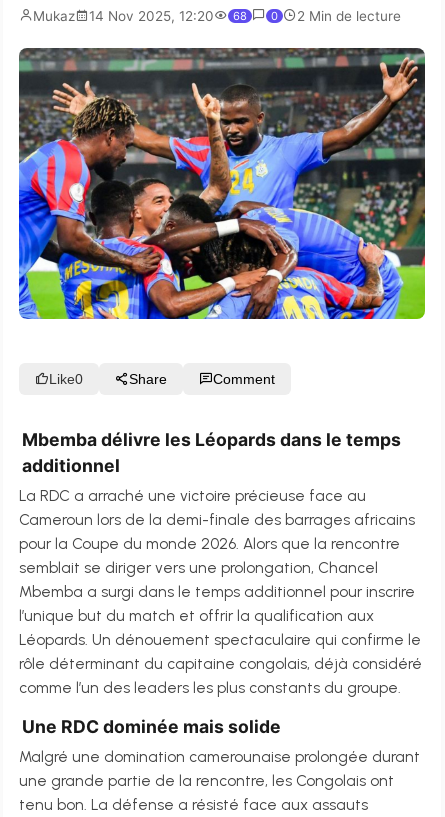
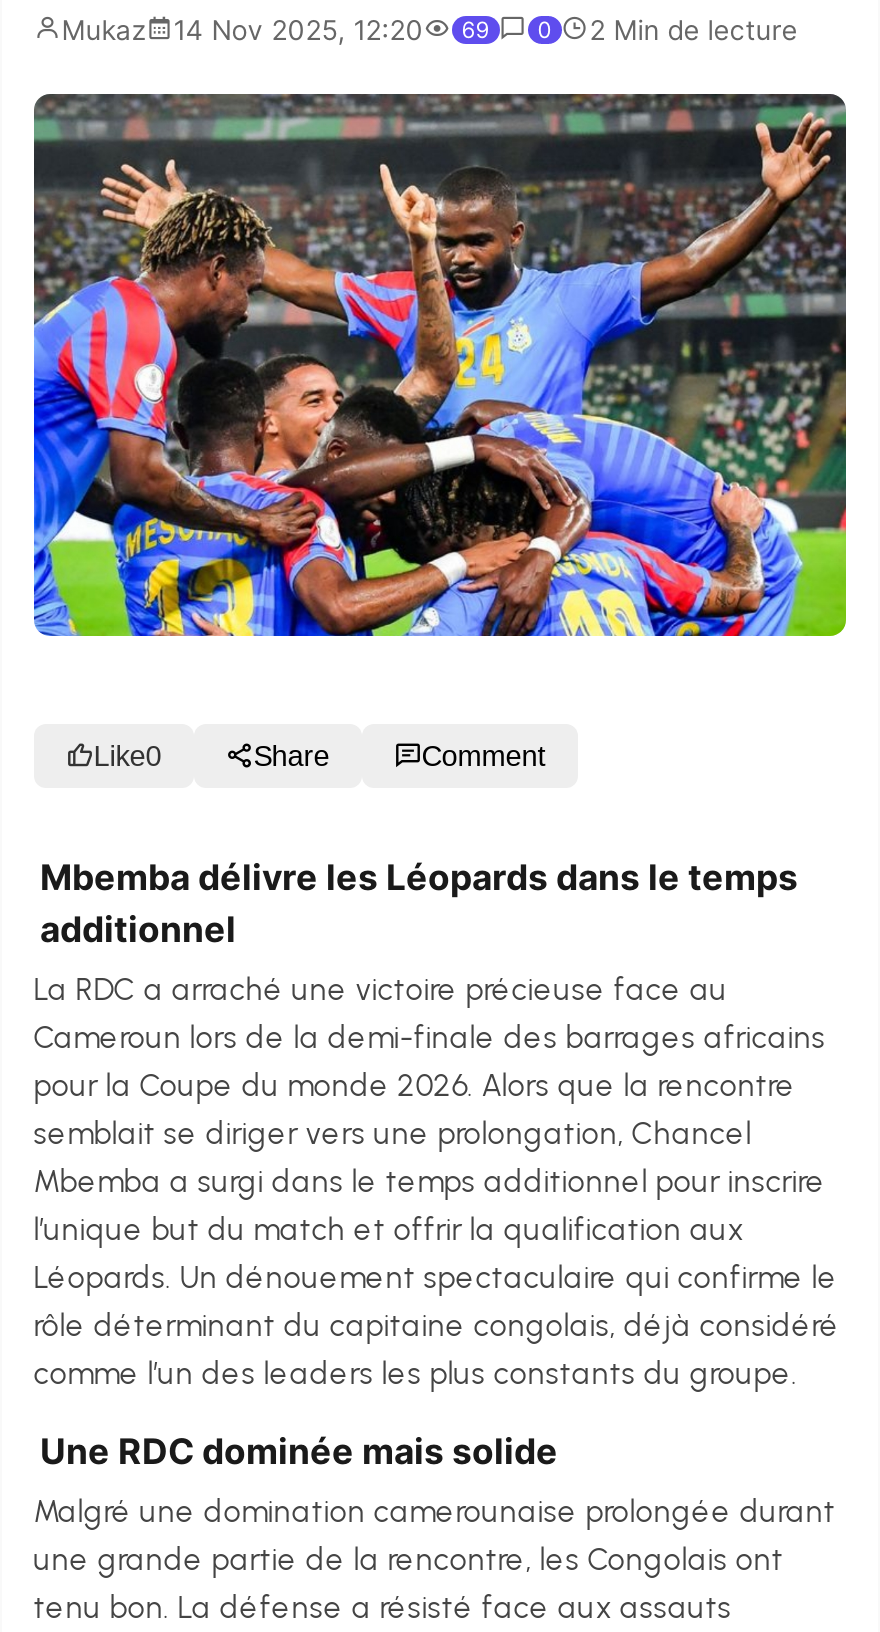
[33,8,401,24] Mukaz 14 Nov 2025, 12:20 68 0 2 Min de lecture -> [62,14,798,46] Mukaz 14 Nov 2025, 12:20 69 0 2 Min de lecture

